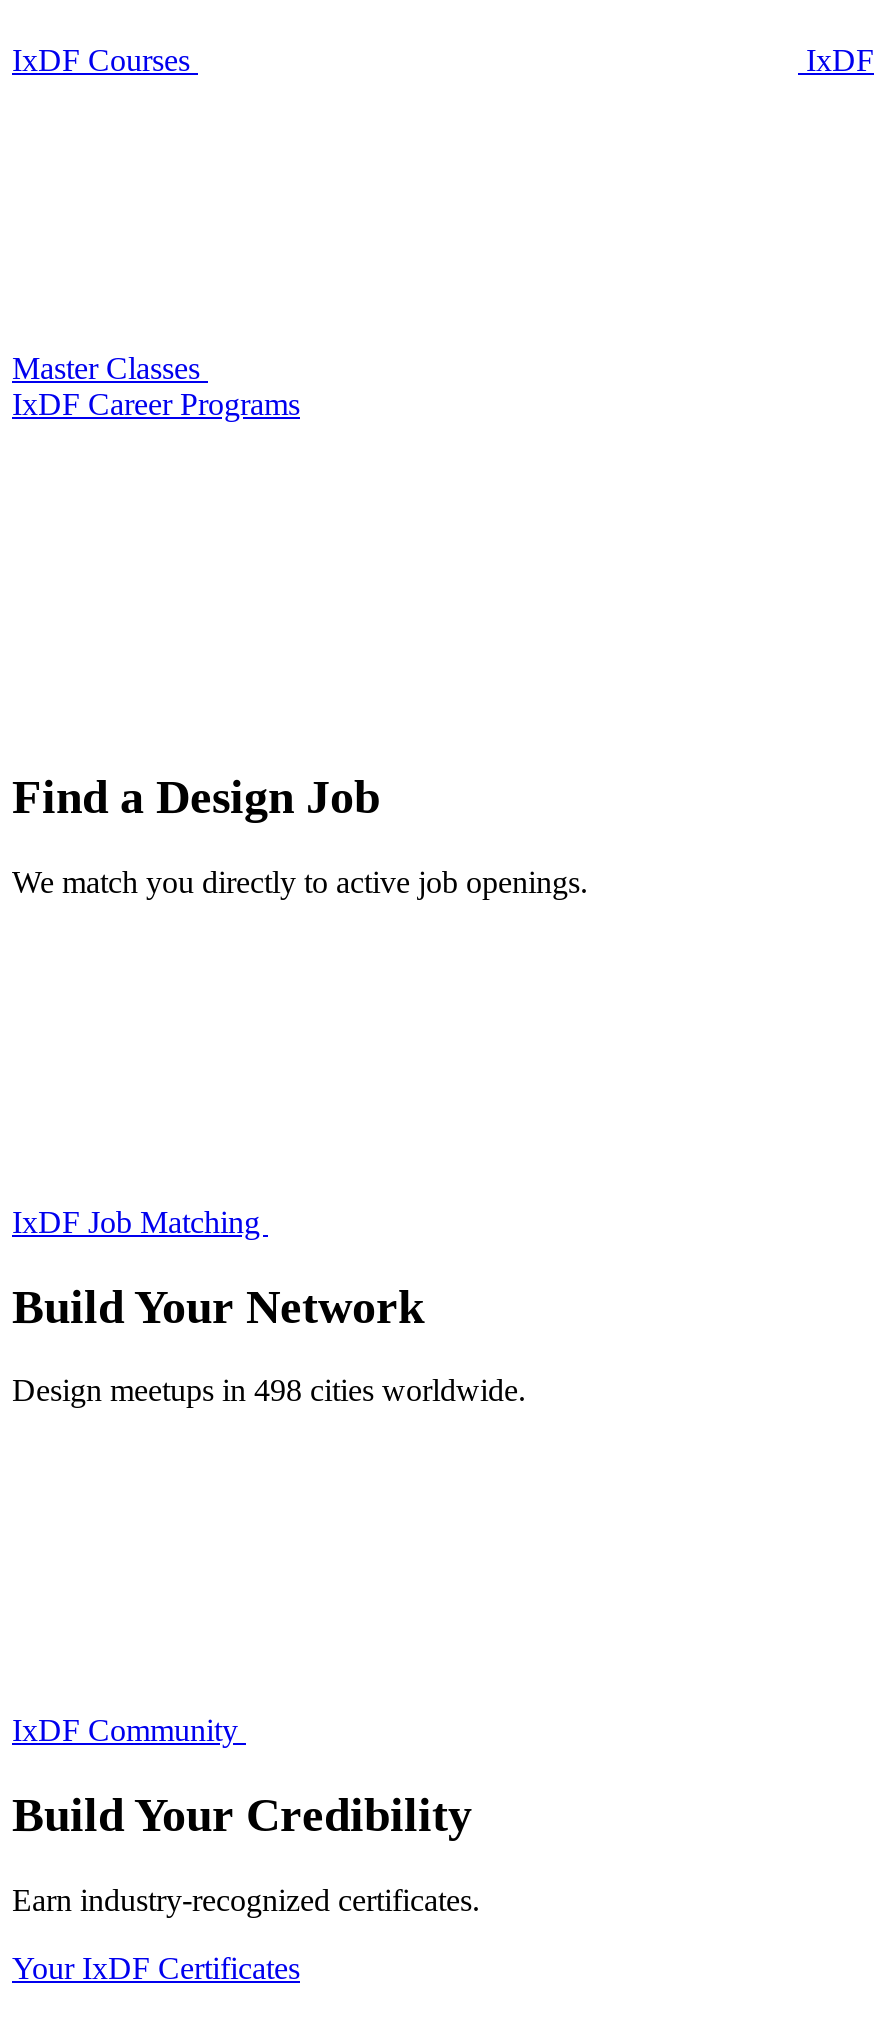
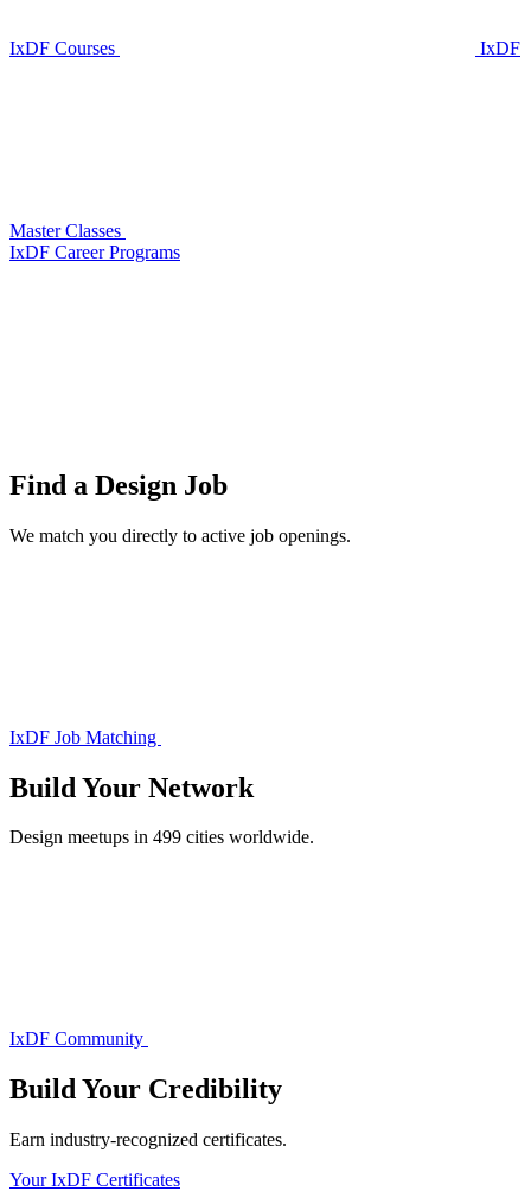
[12,1374,526,1408] Design meetups in 498 cities worldwide. -> [9,827,314,847] Design meetups in 499 cities worldwide.

